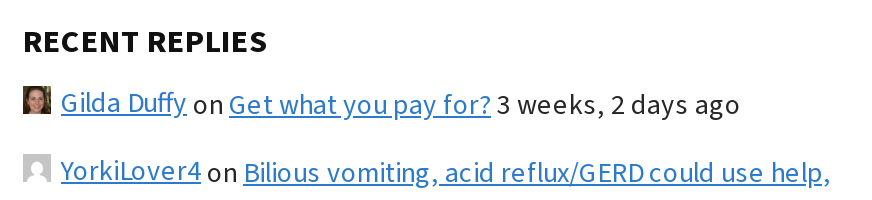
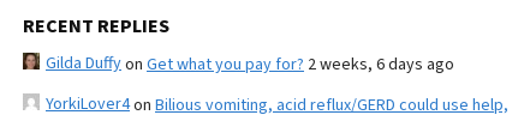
[61,83,741,125] Gilda Duffyon Get what you pay for? 3 weeks, 2 days ago -> [46,51,454,76] Gilda Duffyon Get what you pay for? 2 weeks, 6 days ago

